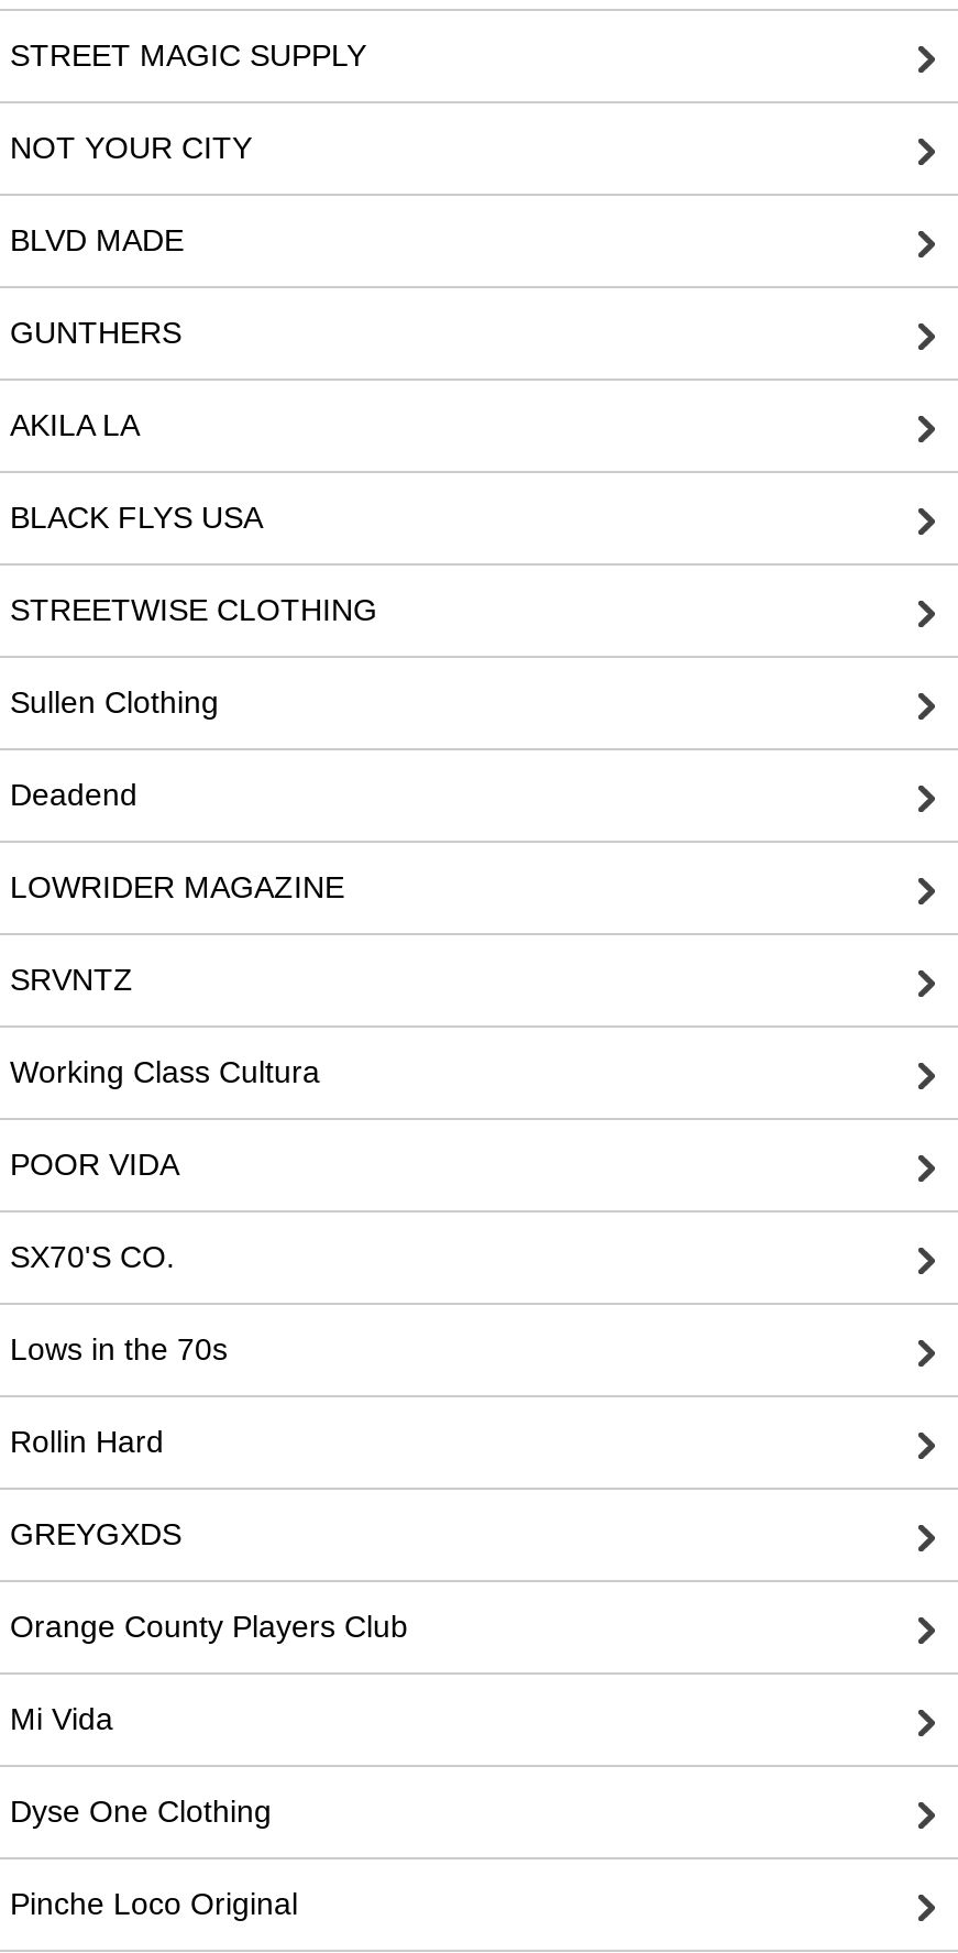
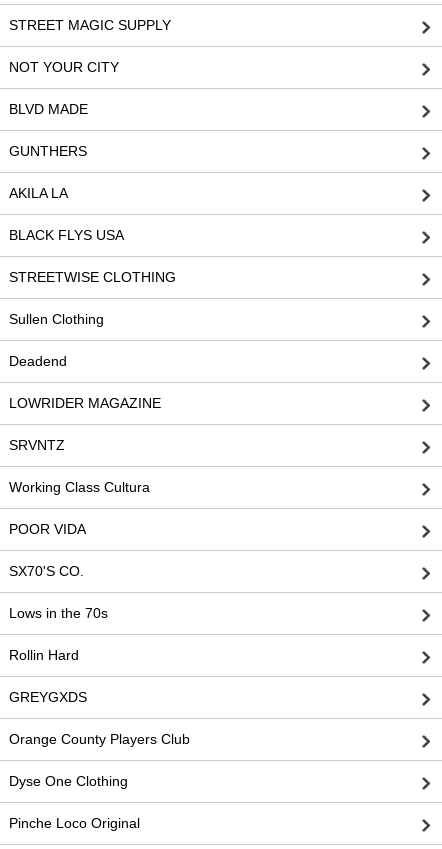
[10,1701,113,1736] Mi Vida -> none

